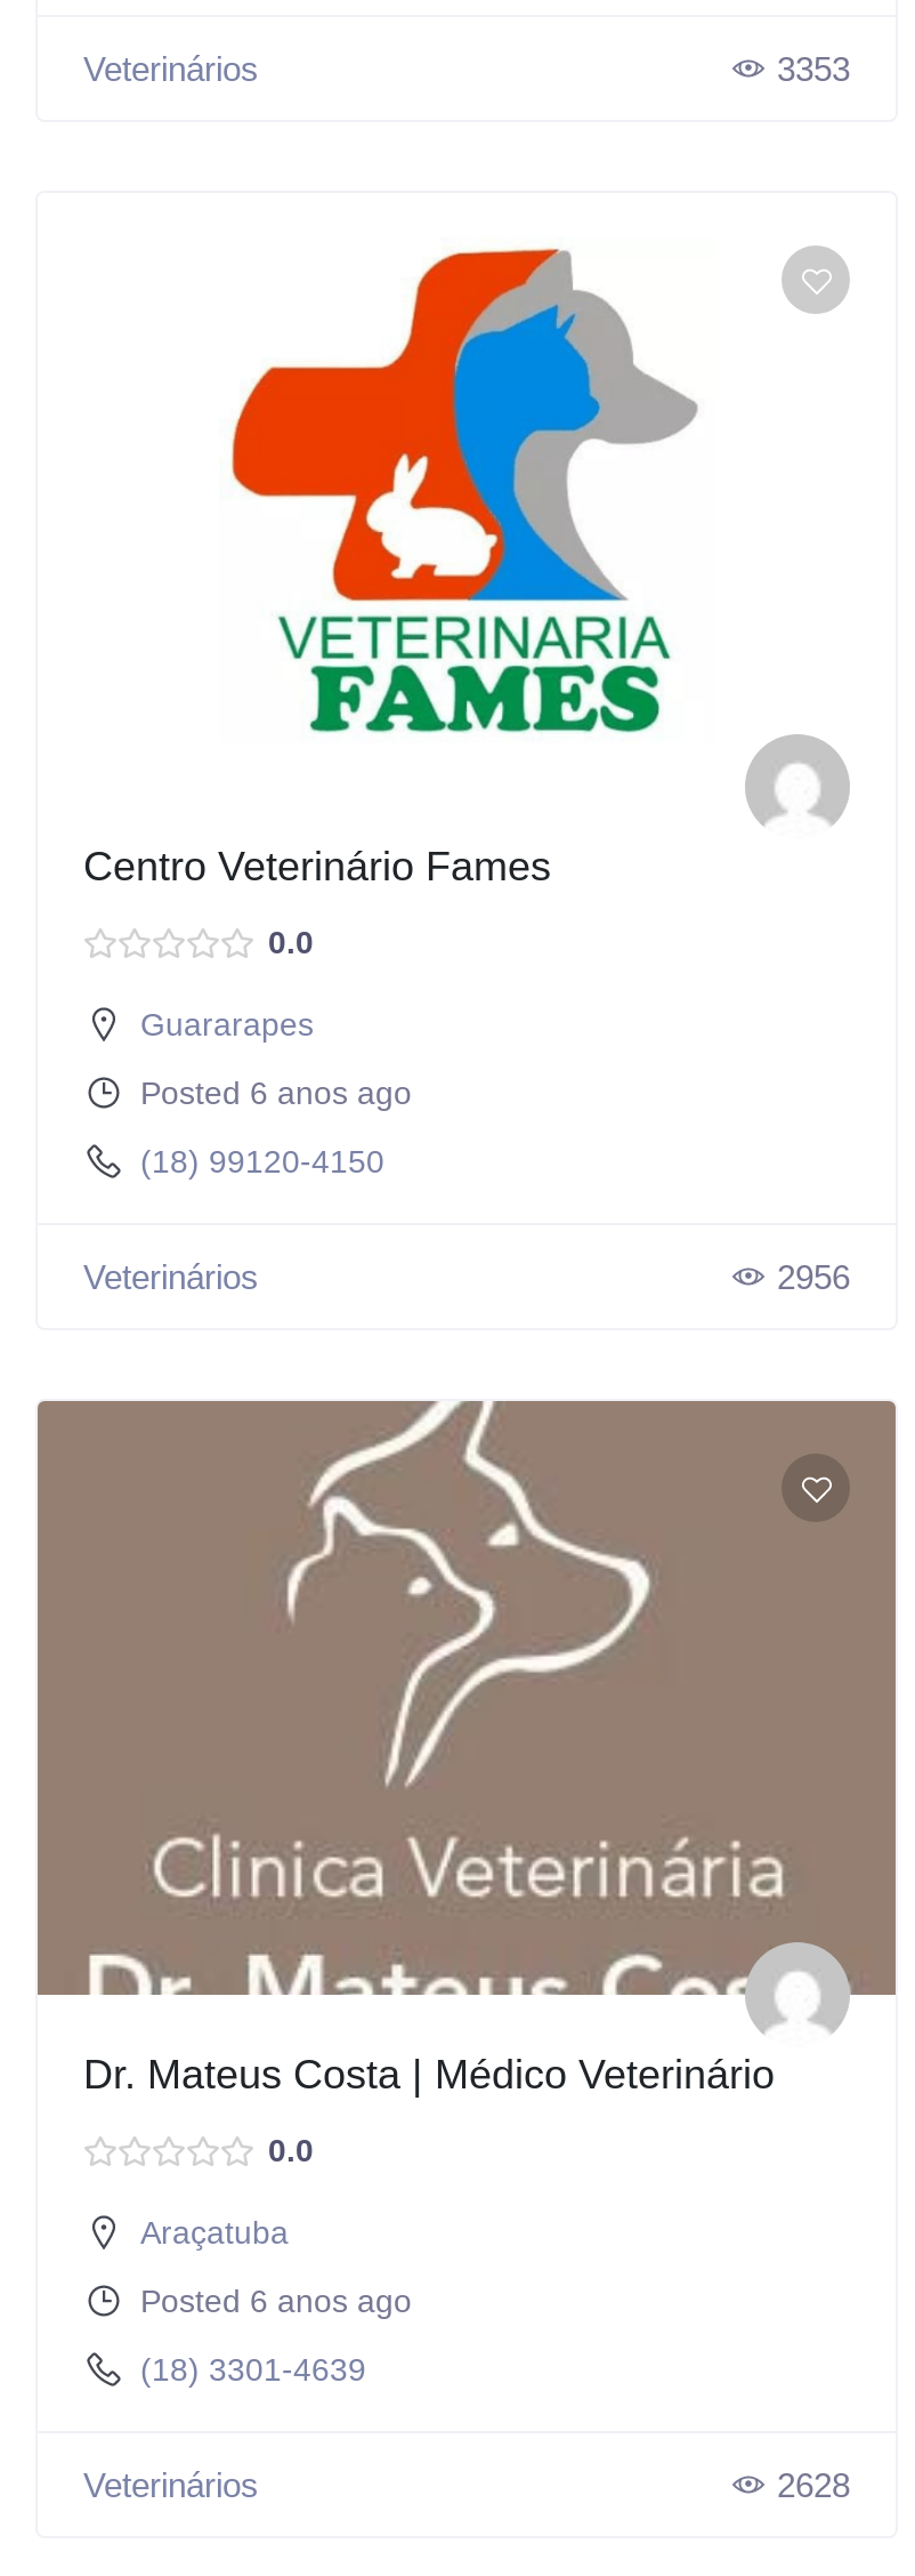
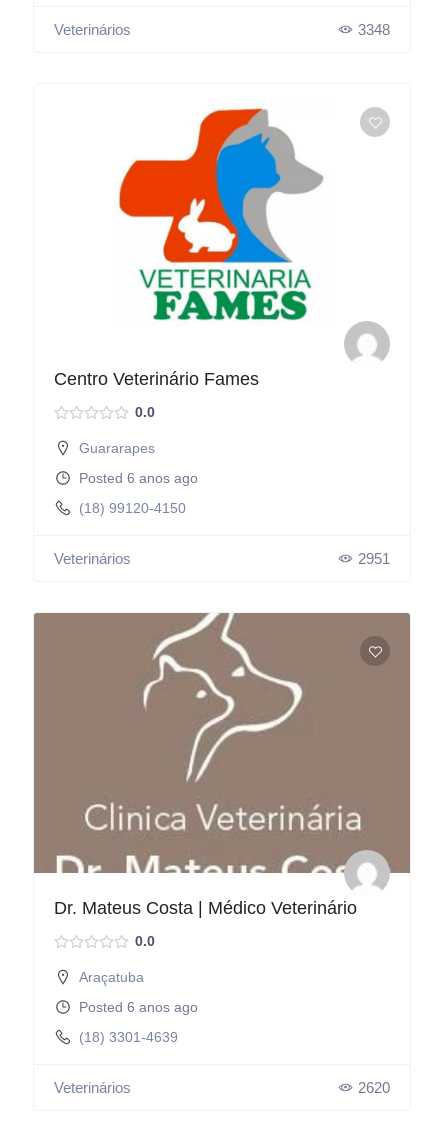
[777,49,850,88] 3353 -> [358,21,390,38] 3348
[777,1257,850,1296] 2956 -> [358,550,390,567] 2951
[777,2465,850,2504] 2628 -> [358,1079,390,1096] 2620

